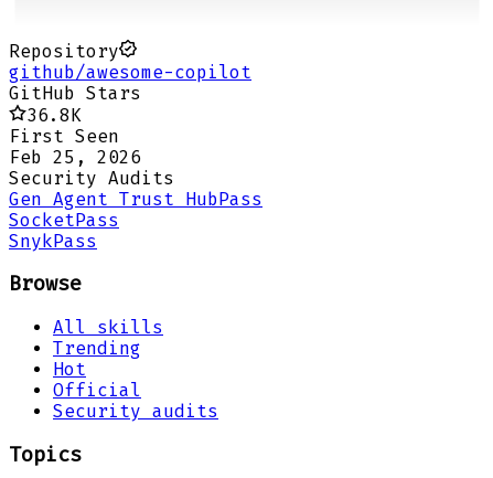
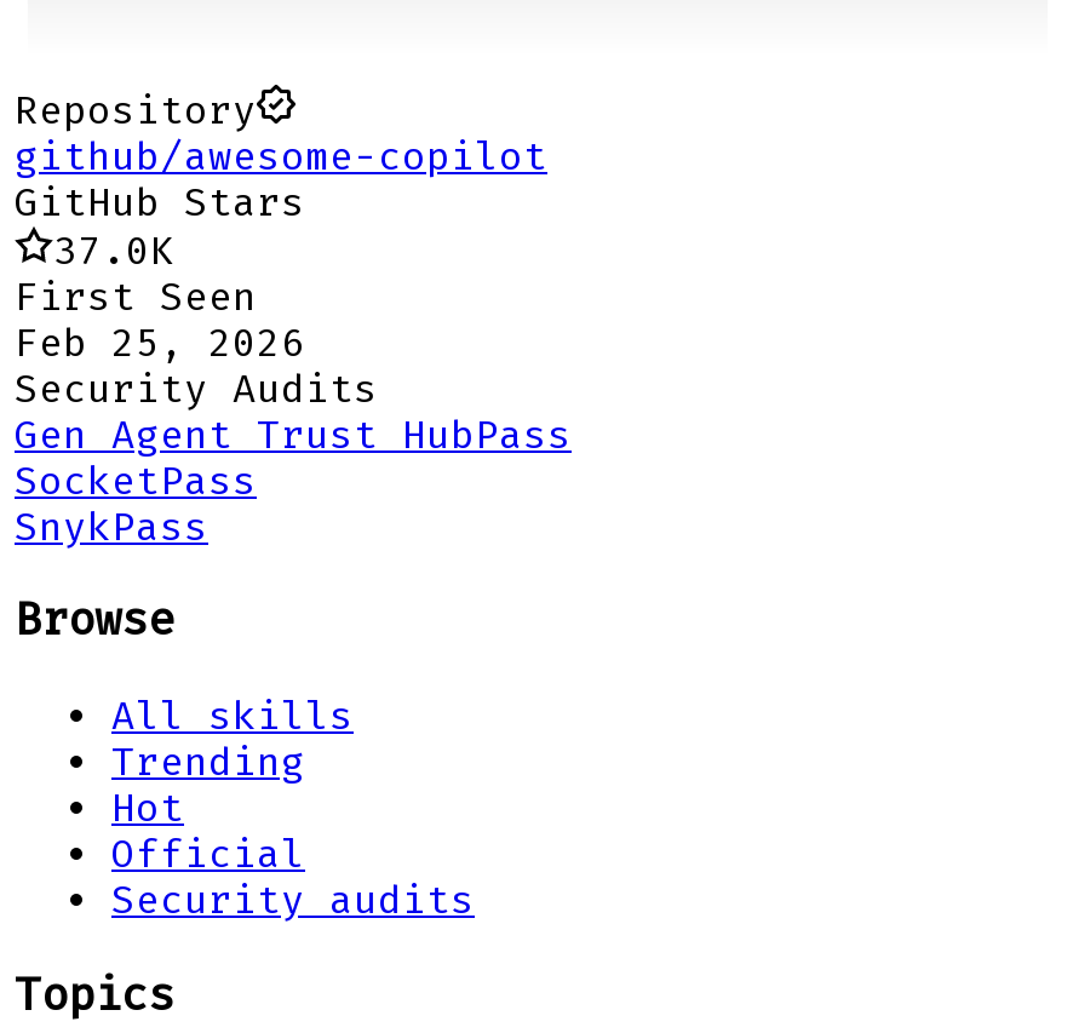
[26,104,82,125] 36.8K -> [53,227,174,273] 37.0K

